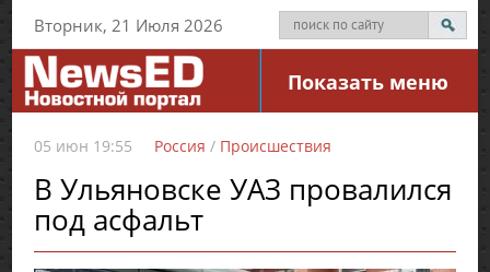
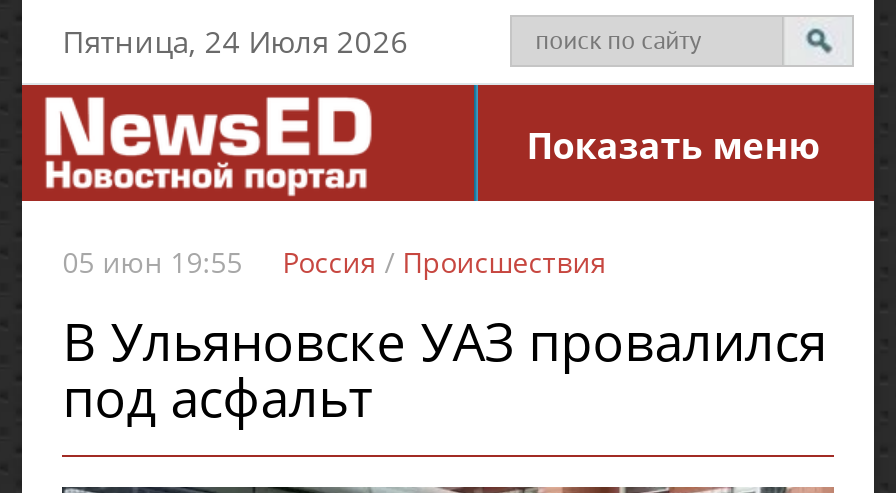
[34,14,223,36] Вторник, 21 Июля 2026 -> [62,21,408,61] Пятница, 24 Июля 2026

